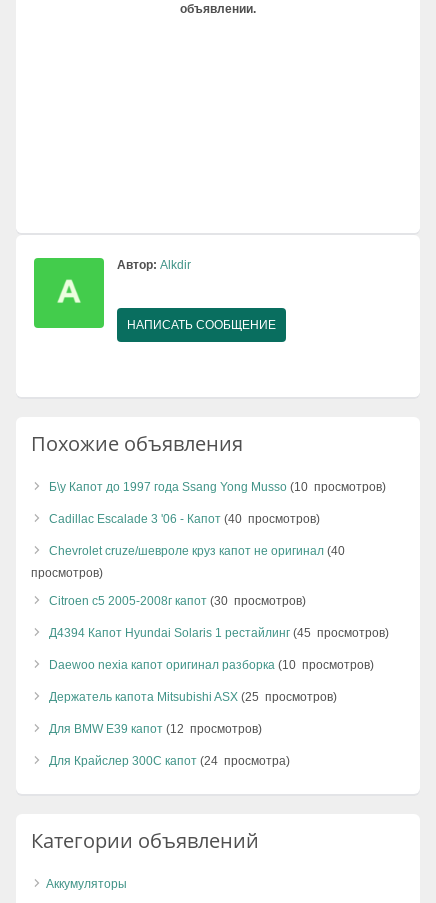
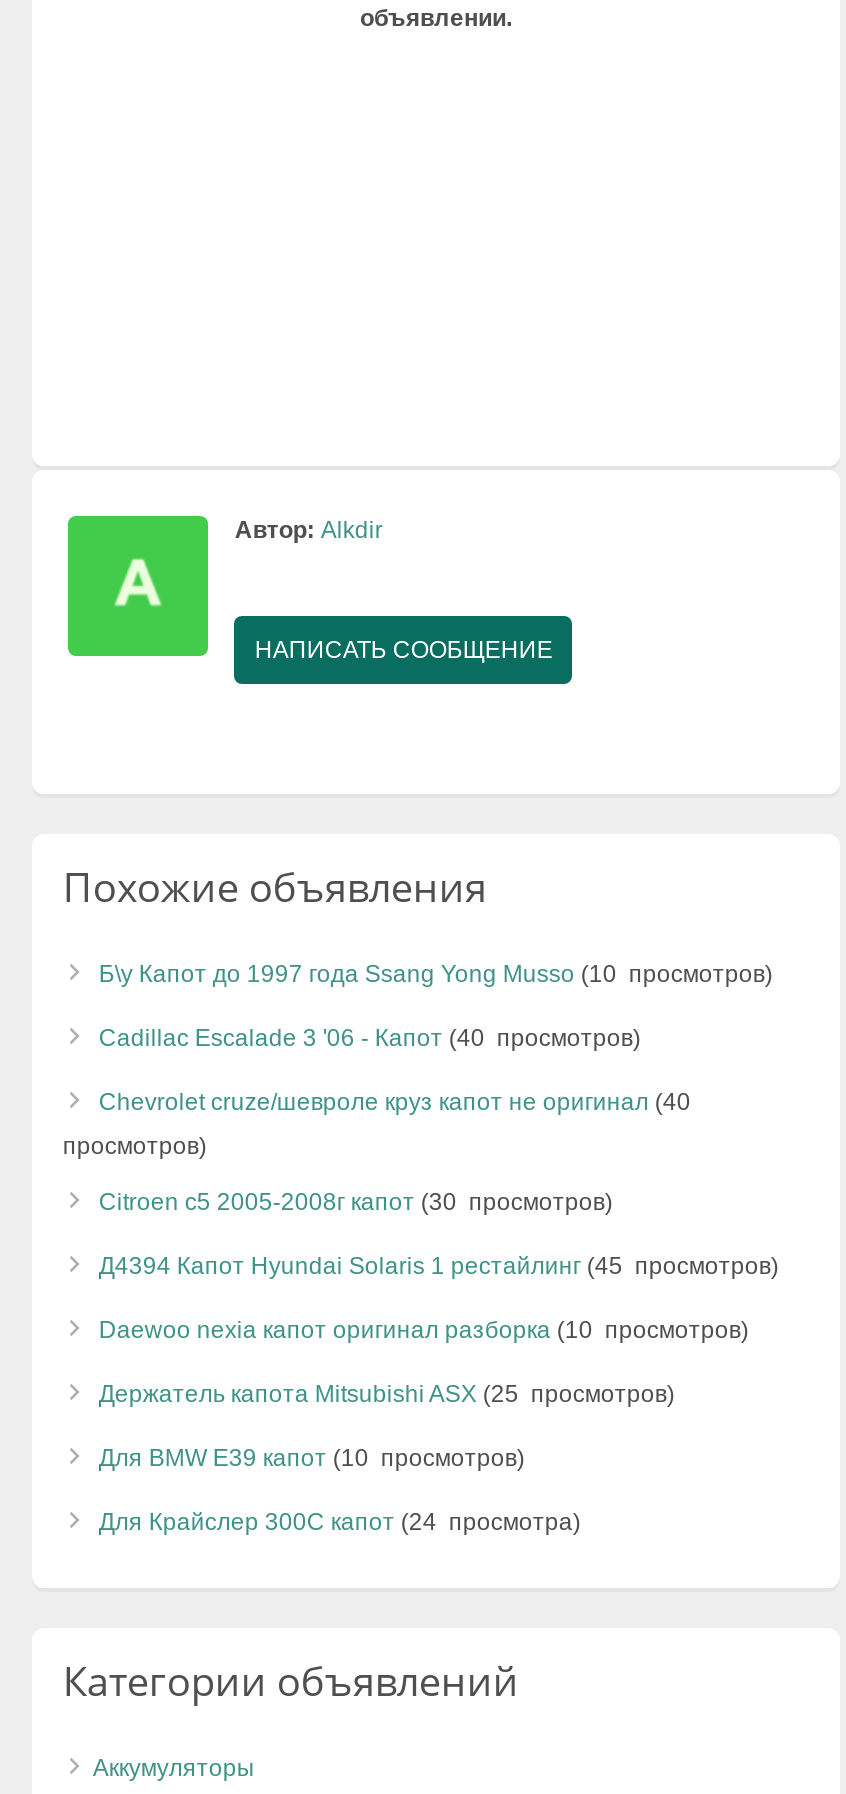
[49,722,262,736] Для BMW E39 капот (12 просмотров) -> [99,1445,525,1473] Для BMW E39 капот (10 просмотров)

